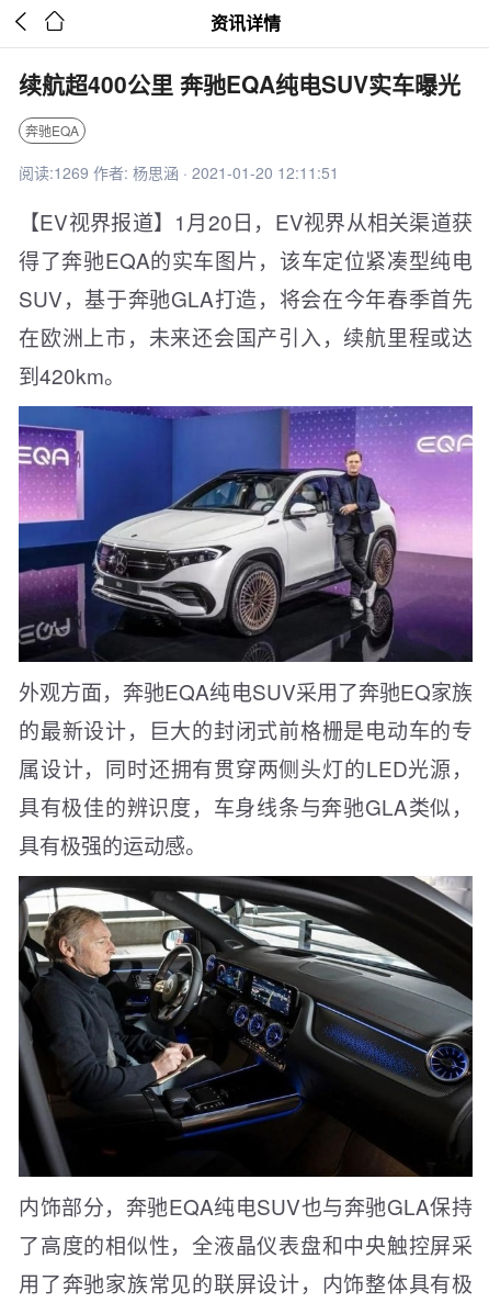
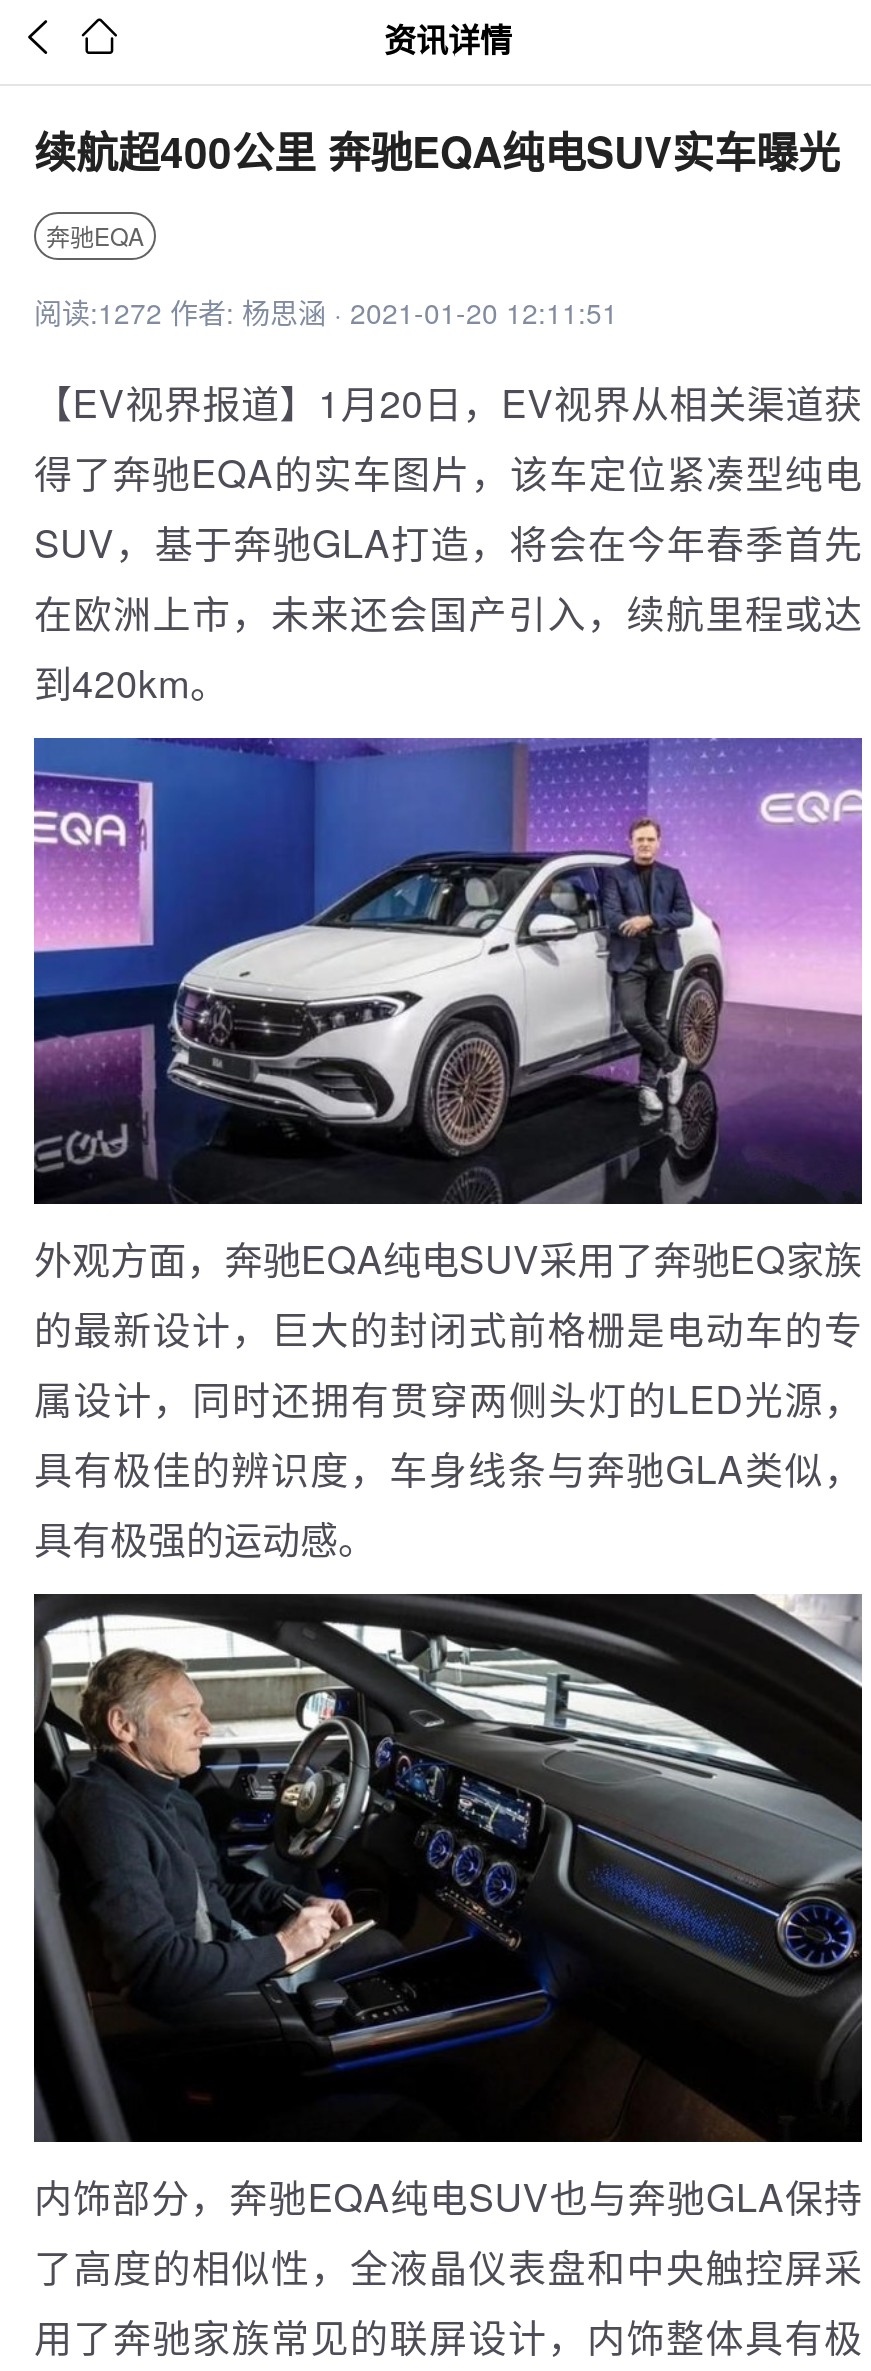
[19,161,339,183] 阅读:1269 作者: 杨思涵 · 2021-01-20 12:11:51 -> [34,292,618,332] 阅读:1272 作者: 杨思涵 · 2021-01-20 12:11:51

